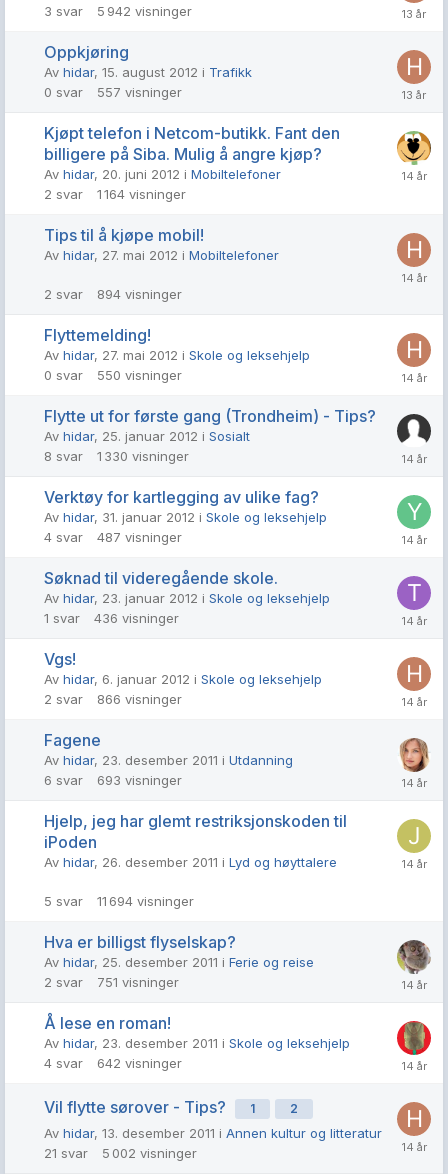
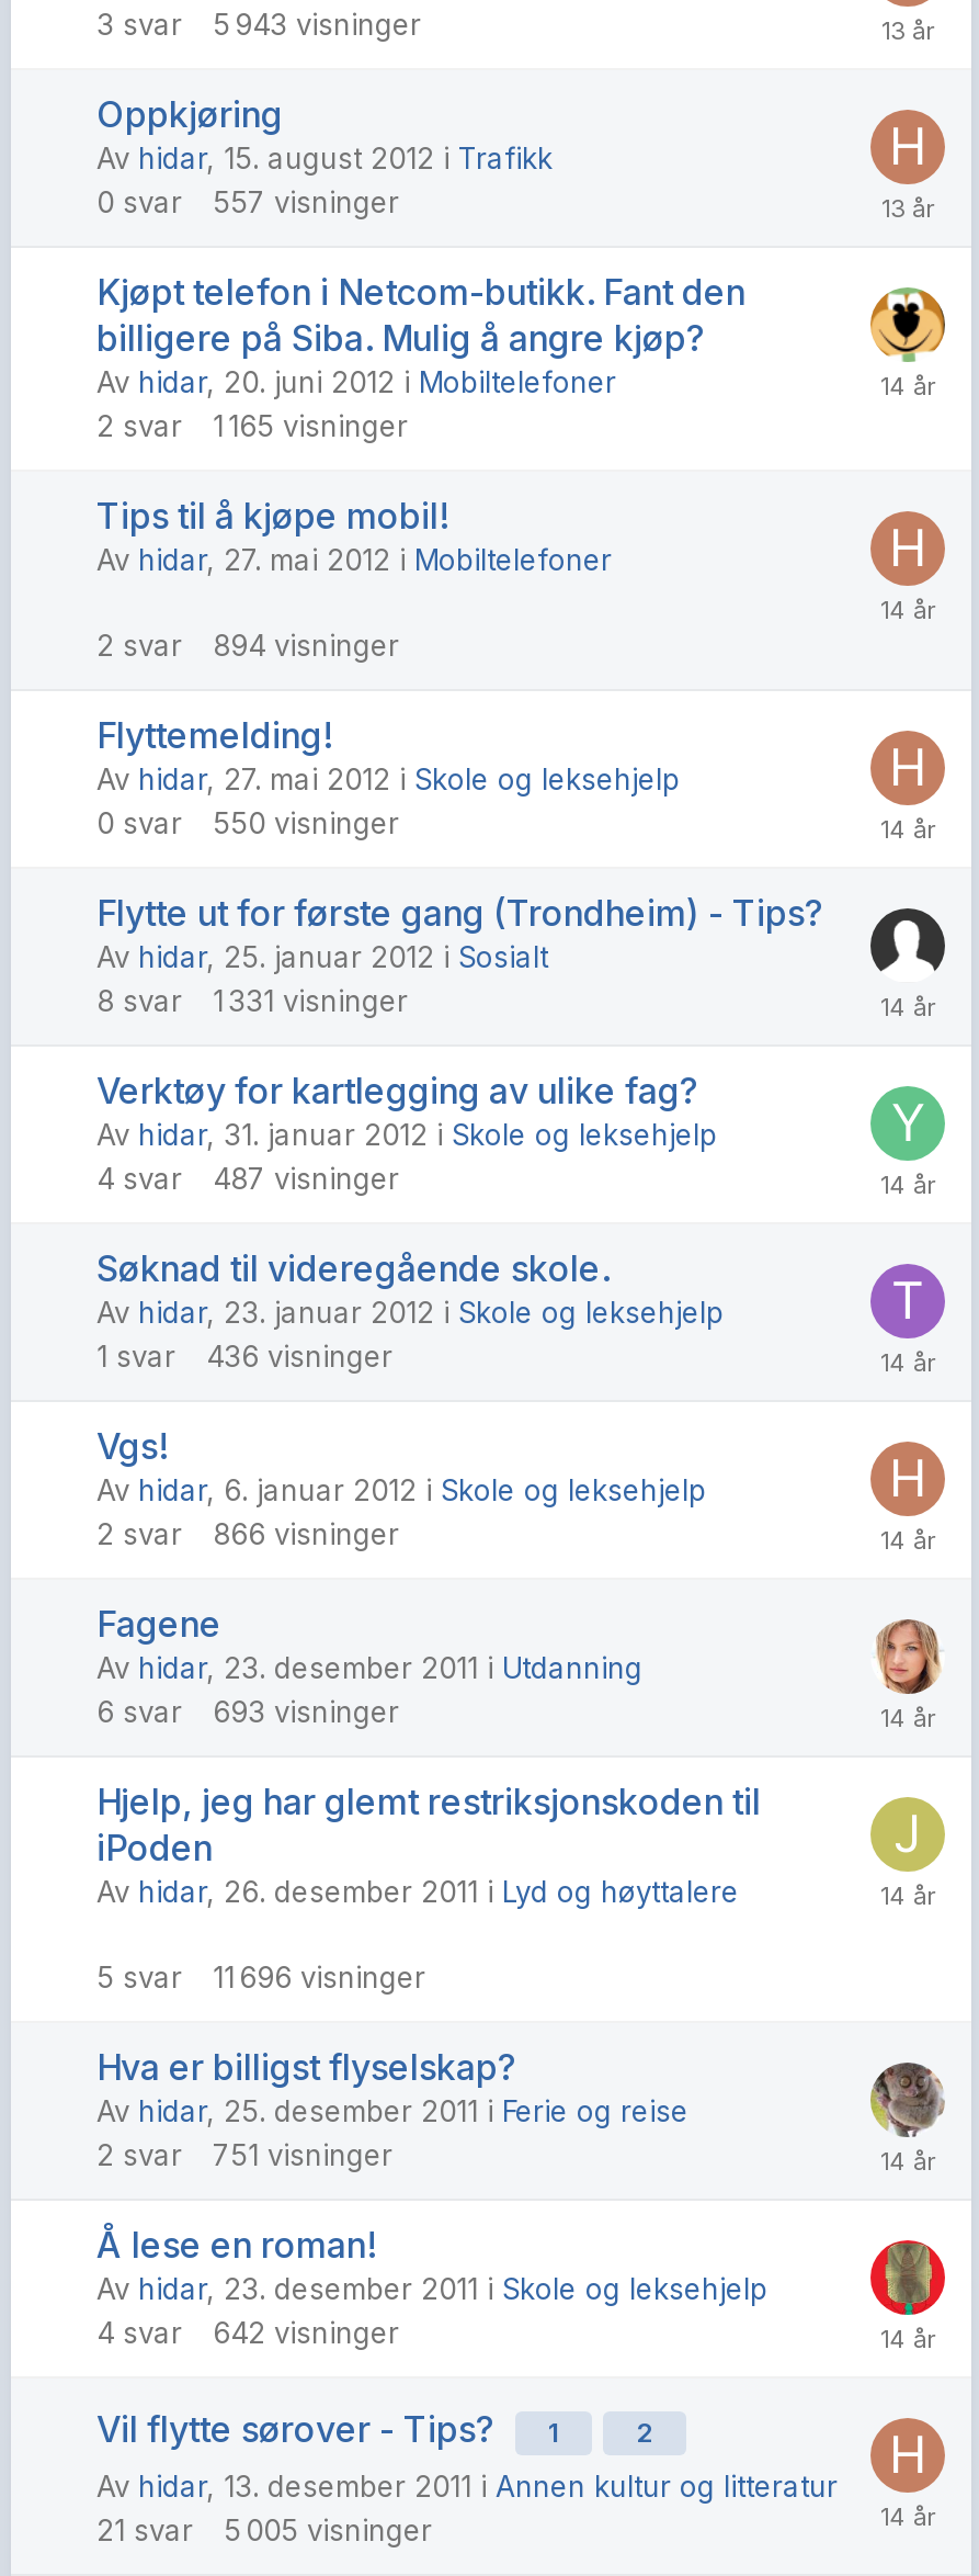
[44,3,192,19] 3 svar 5 942 visninger -> [96,6,421,41] 3 svar 5 943 visninger
[44,186,186,202] 2 svar 1 164 visninger -> [96,408,408,443] 2 svar 1 165 visninger
[44,448,189,464] 8 svar 1 330 visninger -> [96,983,408,1018] 8 svar 1 331 visninger
[44,893,194,909] 5 svar 11 694 visninger -> [96,1959,425,1994] 5 svar 11 696 visninger
[44,1145,197,1161] 21 svar 5 002 visninger -> [96,2512,432,2547] 21 svar 5 005 visninger

